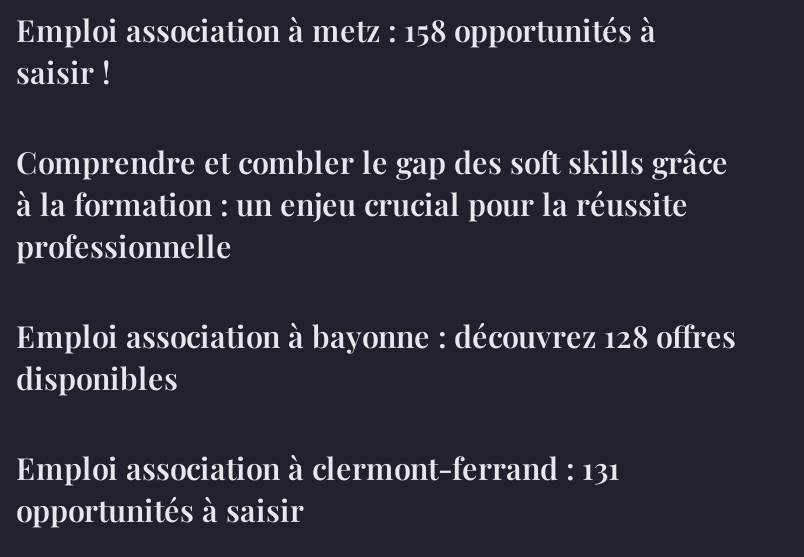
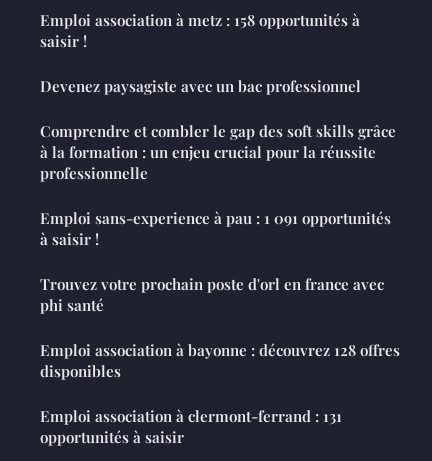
none -> [40,76,361,96] Devenez paysagiste avec un bac professionnel
none -> [40,208,391,315] Emploi sans-experience à pau : 1 091 opportunités | à saisir ! | Trouvez votre prochain poste d'orl en france avec | phi santé

